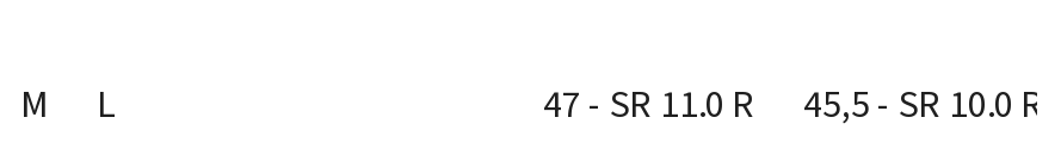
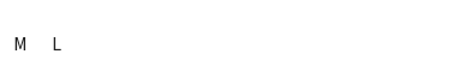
[543,78,1044,131] 47 - SR 11.0 R | 45,5 - SR 10.0 R -> none

